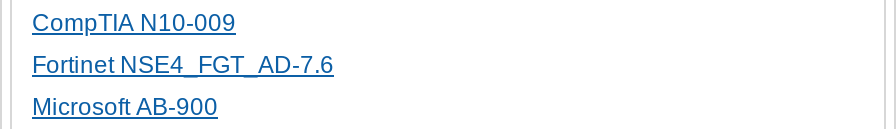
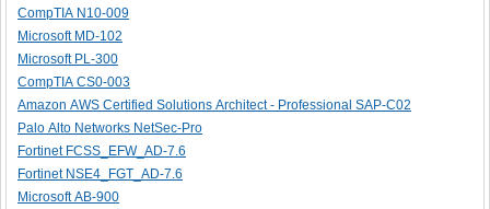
none -> [17,29,411,159] Microsoft MD-102 | Microsoft PL-300 | CompTIA CS0-003 | Amazon AWS Certified Solutions Architect - Professional SAP-C02 | Palo Alto Networks NetSec-Pro | Fortinet FCSS_EFW_AD-7.6

